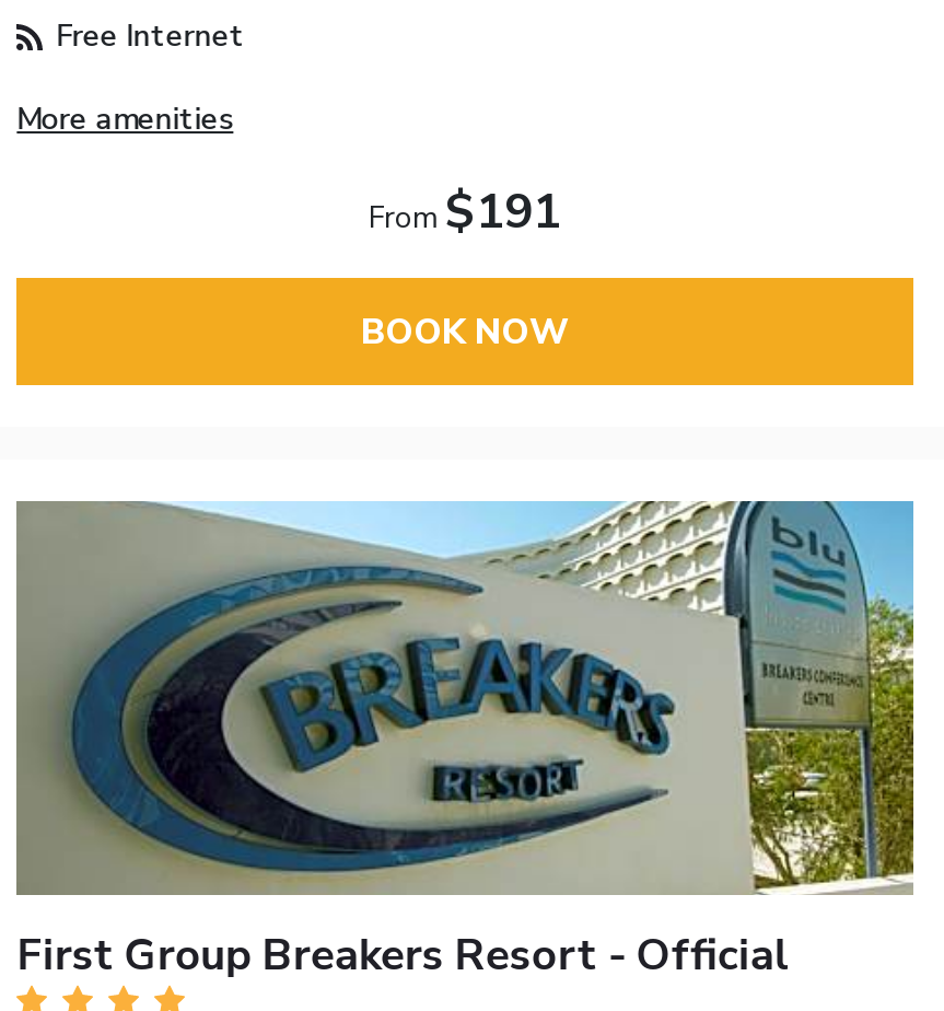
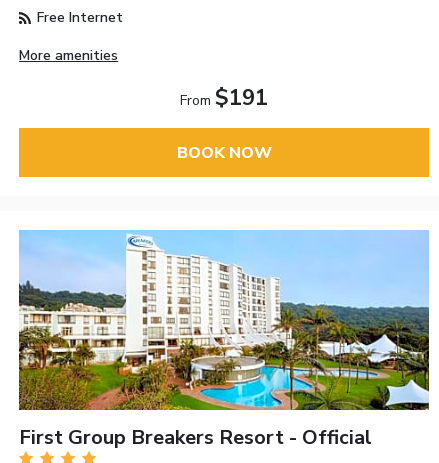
[14,499,916,895] [image] -> [18,230,429,411] [image]

